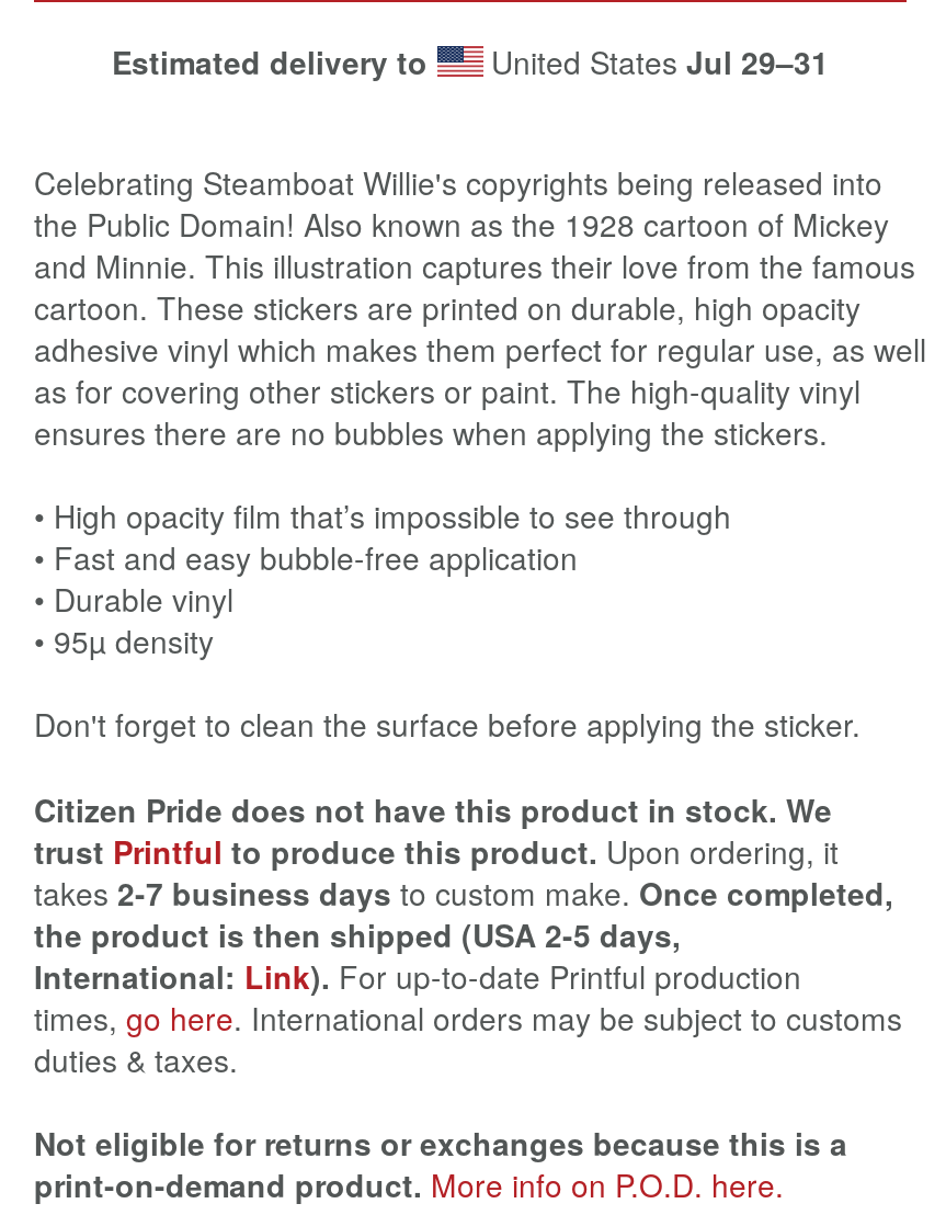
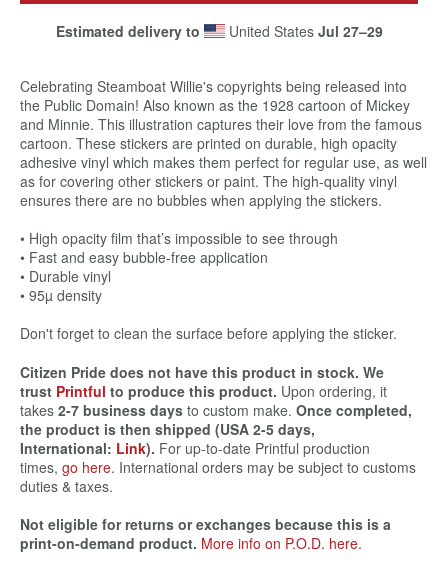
[482,39,829,83] United States Jul 29–31 -> [224,21,382,41] United States Jul 27–29

